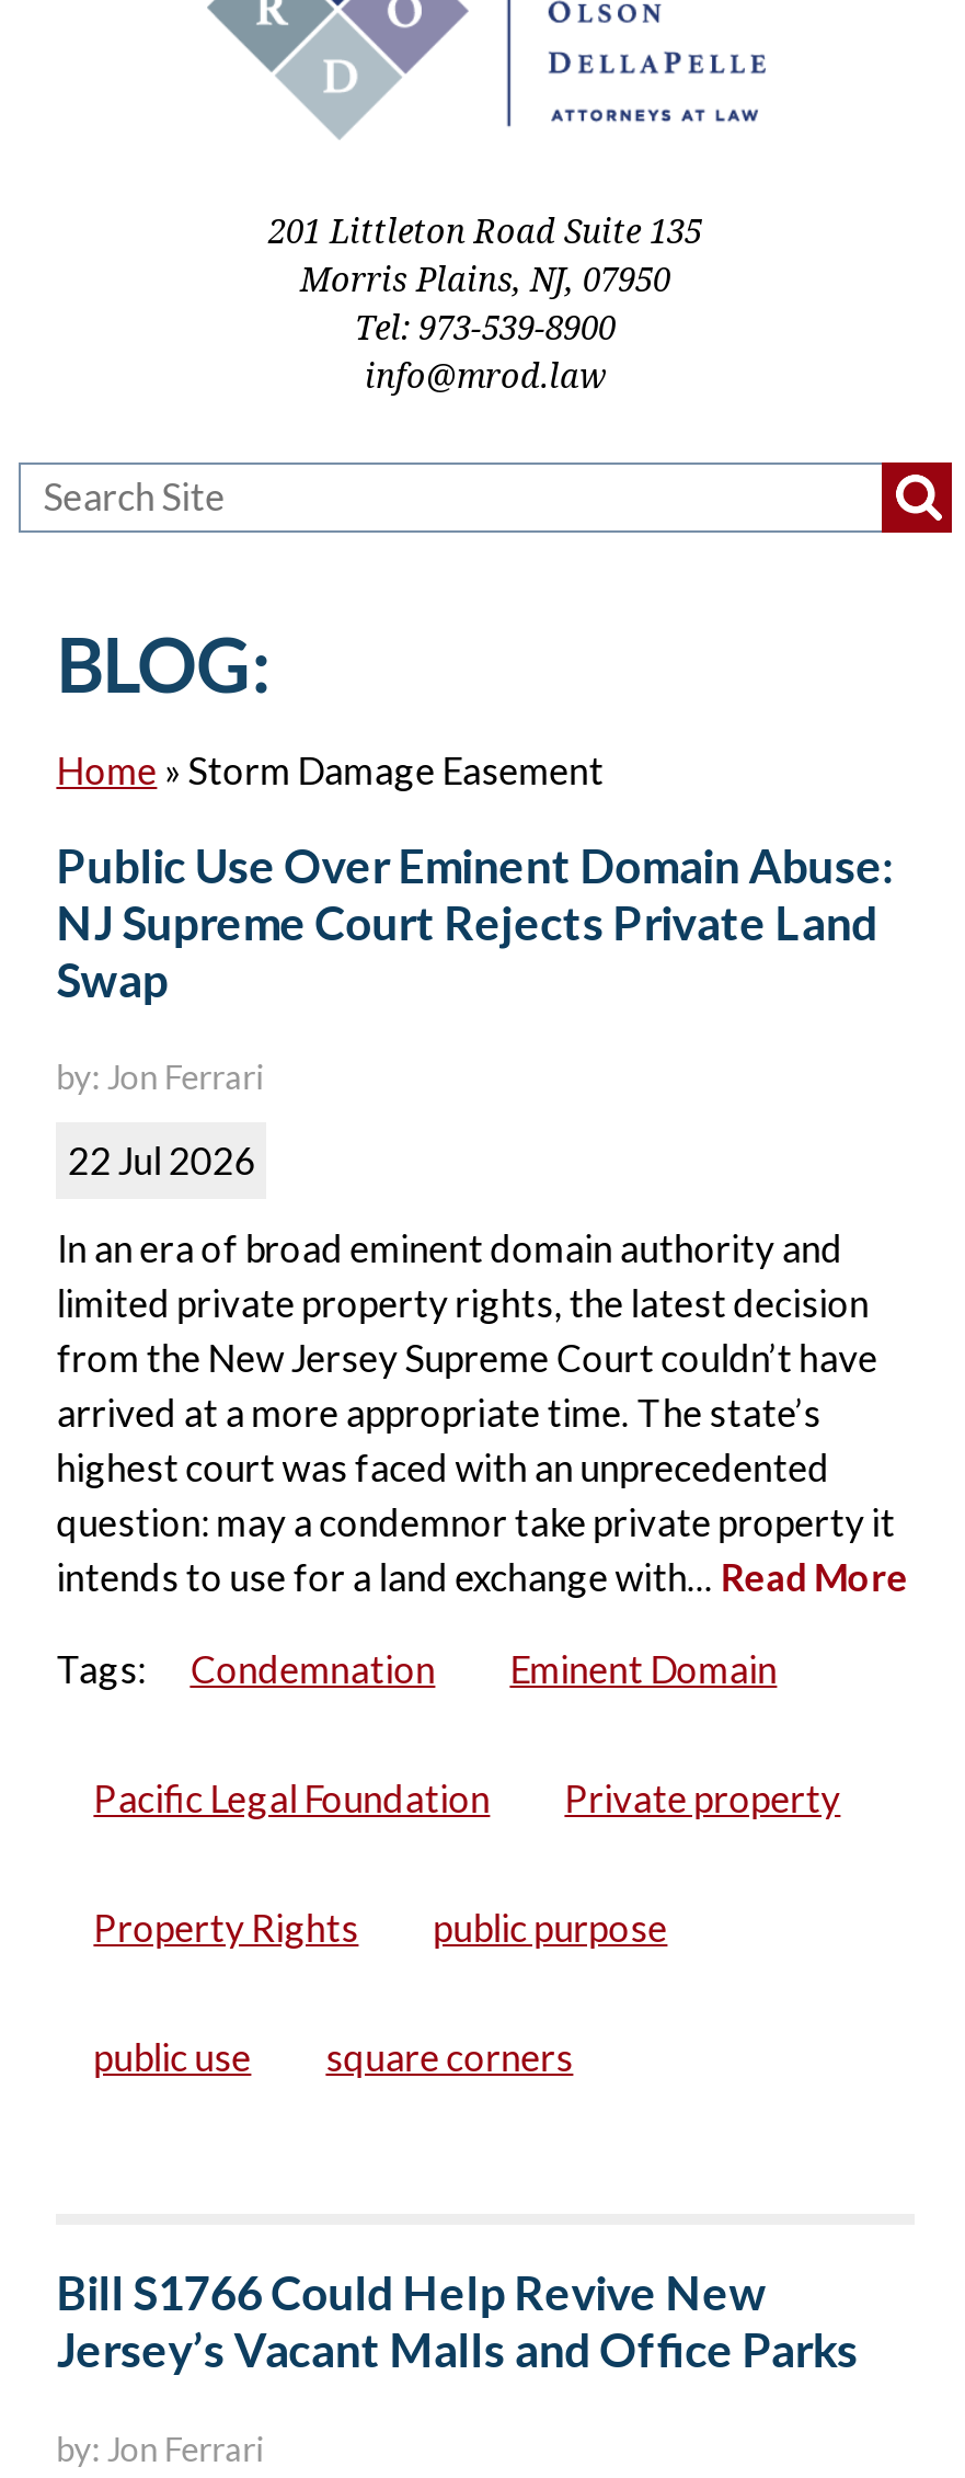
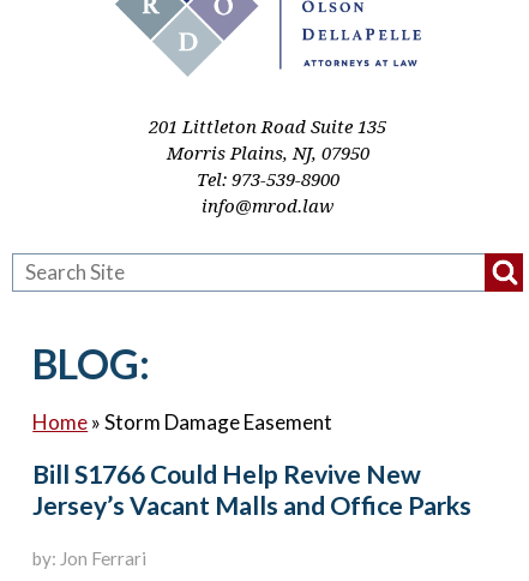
[56,836,908,2081] Public Use Over Eminent Domain Abuse: | NJ Supreme Court Rejects Private Land | Swap | by: Jon Ferrari | 22 Jul 2026 | In an era of broad eminent domain authority and | limited private property rights, the latest decision | from the New Jersey Supreme Court couldn’t have | arrived at a more appropriate time. The state’s | highest court was faced with an unprecedented | question: may a condemnor take private property it | intends to use for a land exchange with... Read More | Tags: | Condemnation | Eminent Domain | Pacific Legal Foundation | Private property | Property Rights | public purpose | public use | square corners -> none

